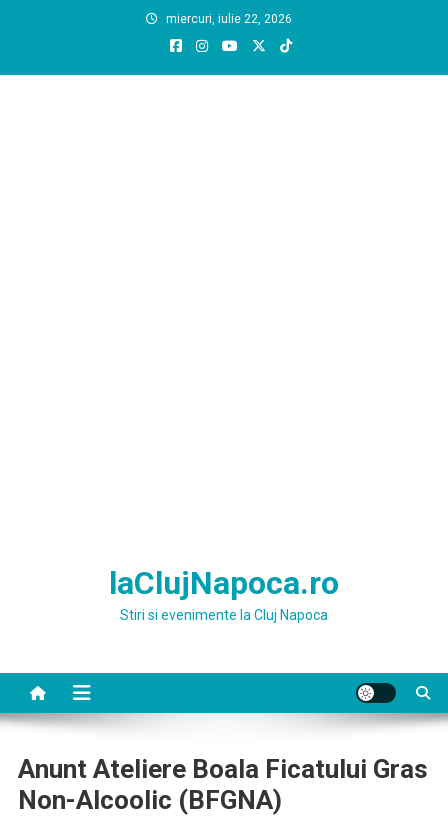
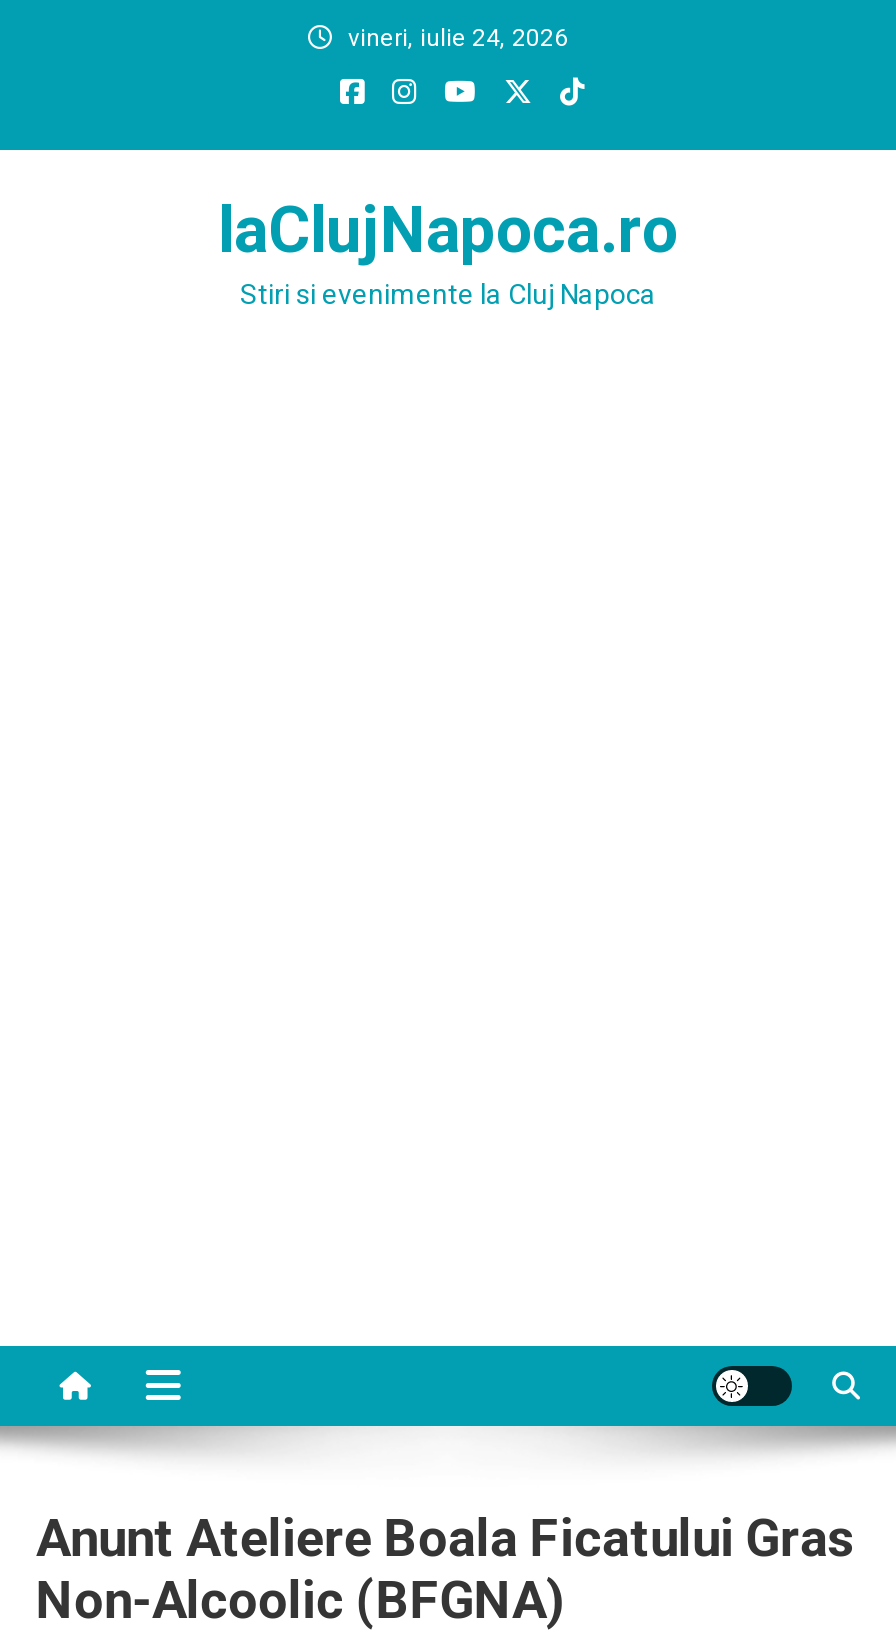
[166,12,292,26] miercuri, iulie 22, 2026 -> [348,24,568,52] vineri, iulie 24, 2026
moved [109,564,339,623] -> [218,192,678,310]: laClujNapoca.ro | Stiri si evenimente la Cluj Napoca

